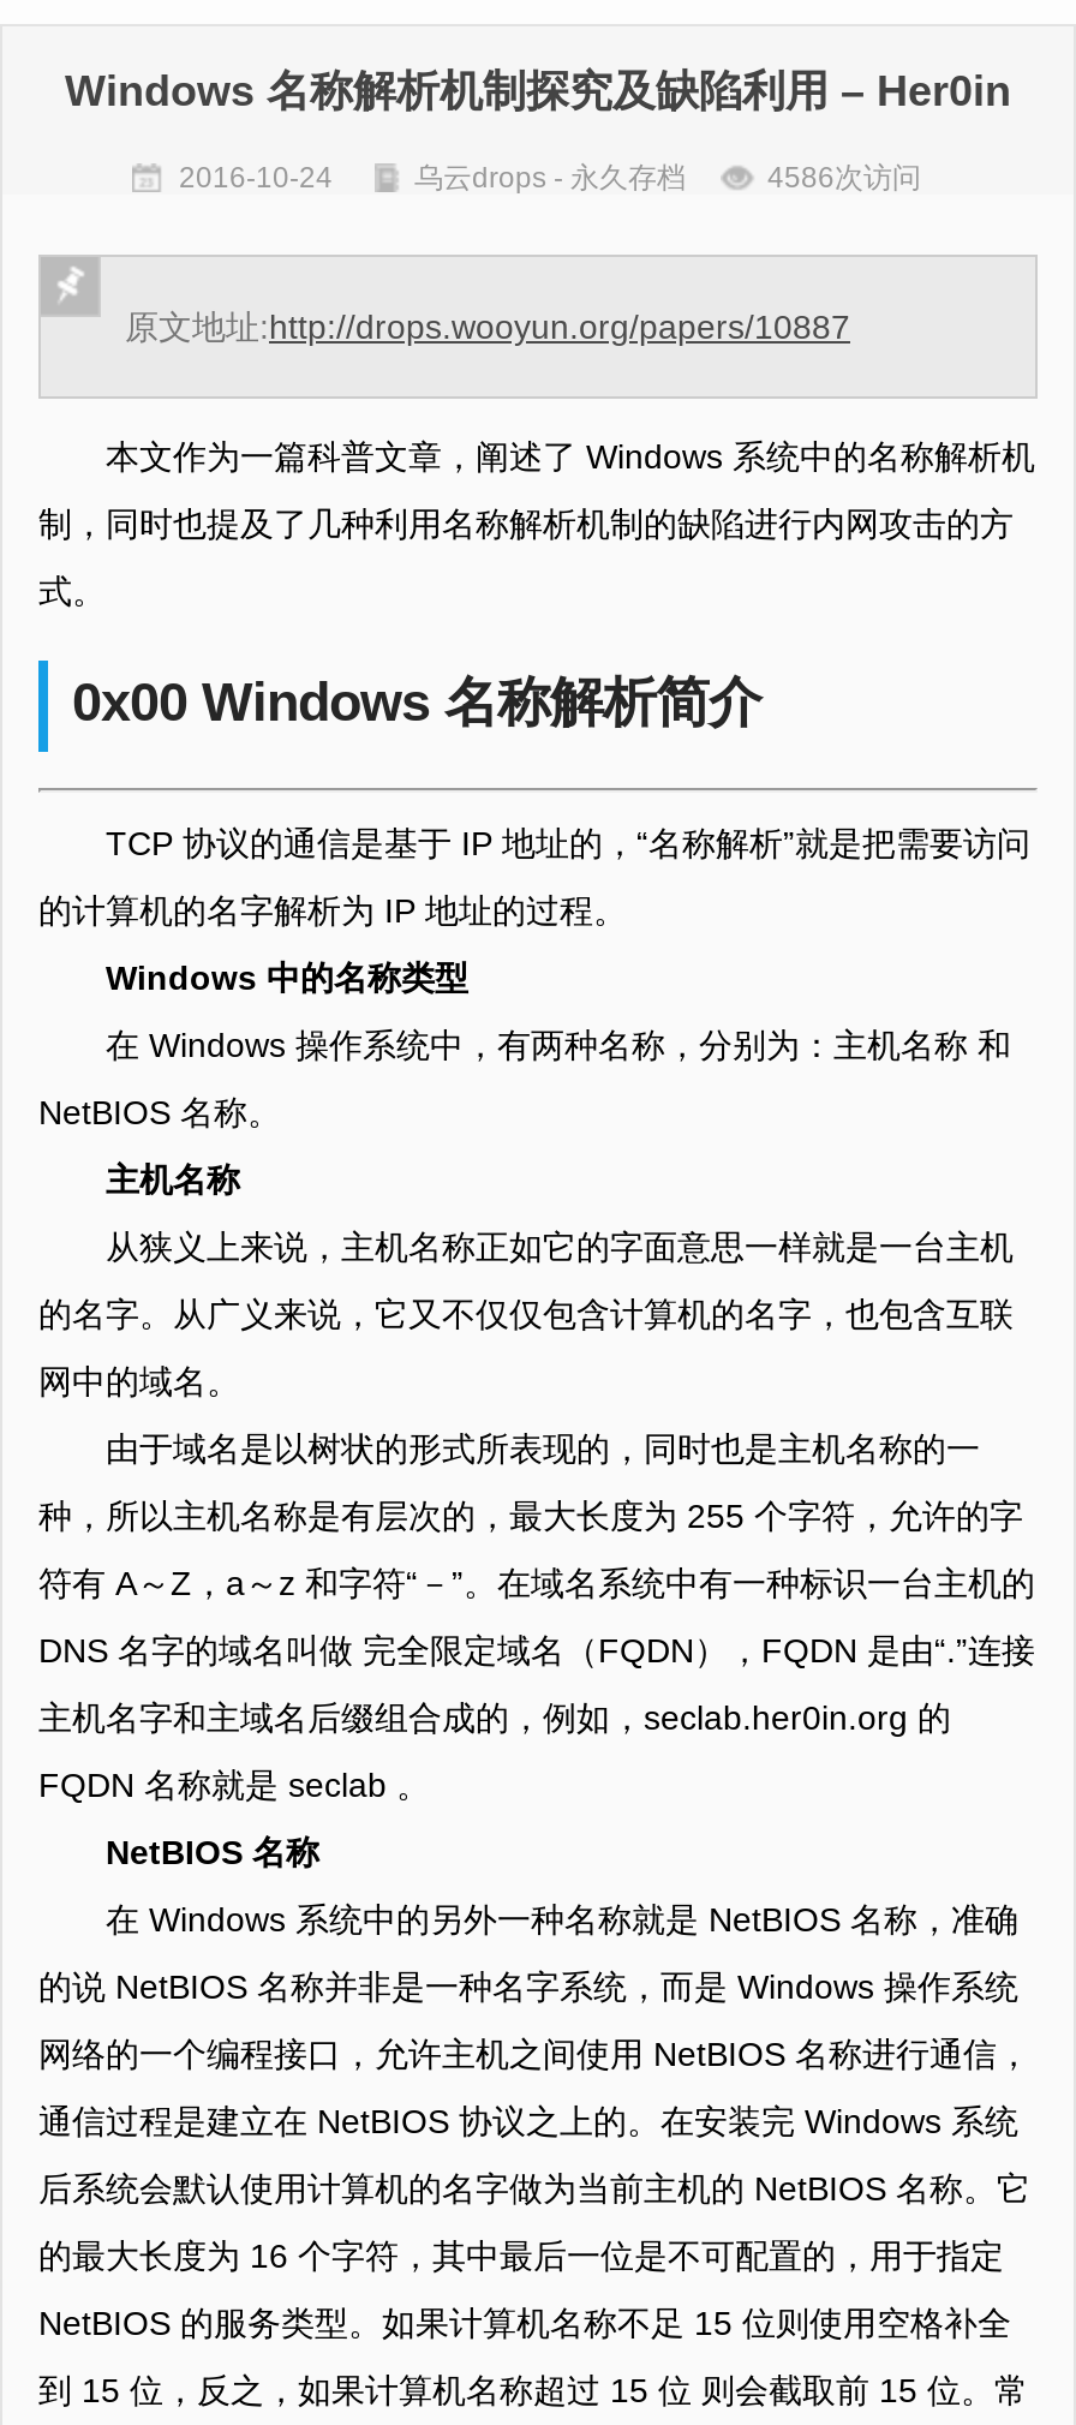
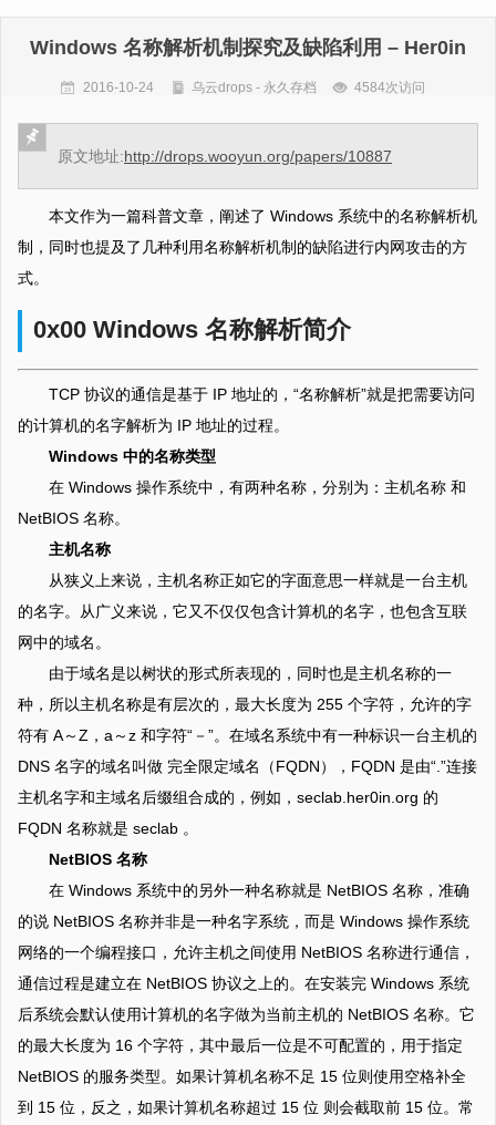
[767,161,921,195] 4586次访问 -> [354,80,425,95] 4584次访问

